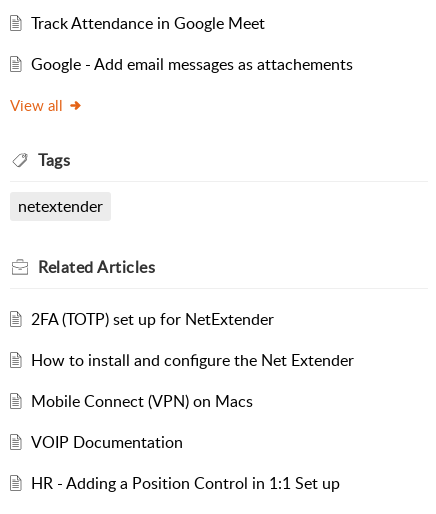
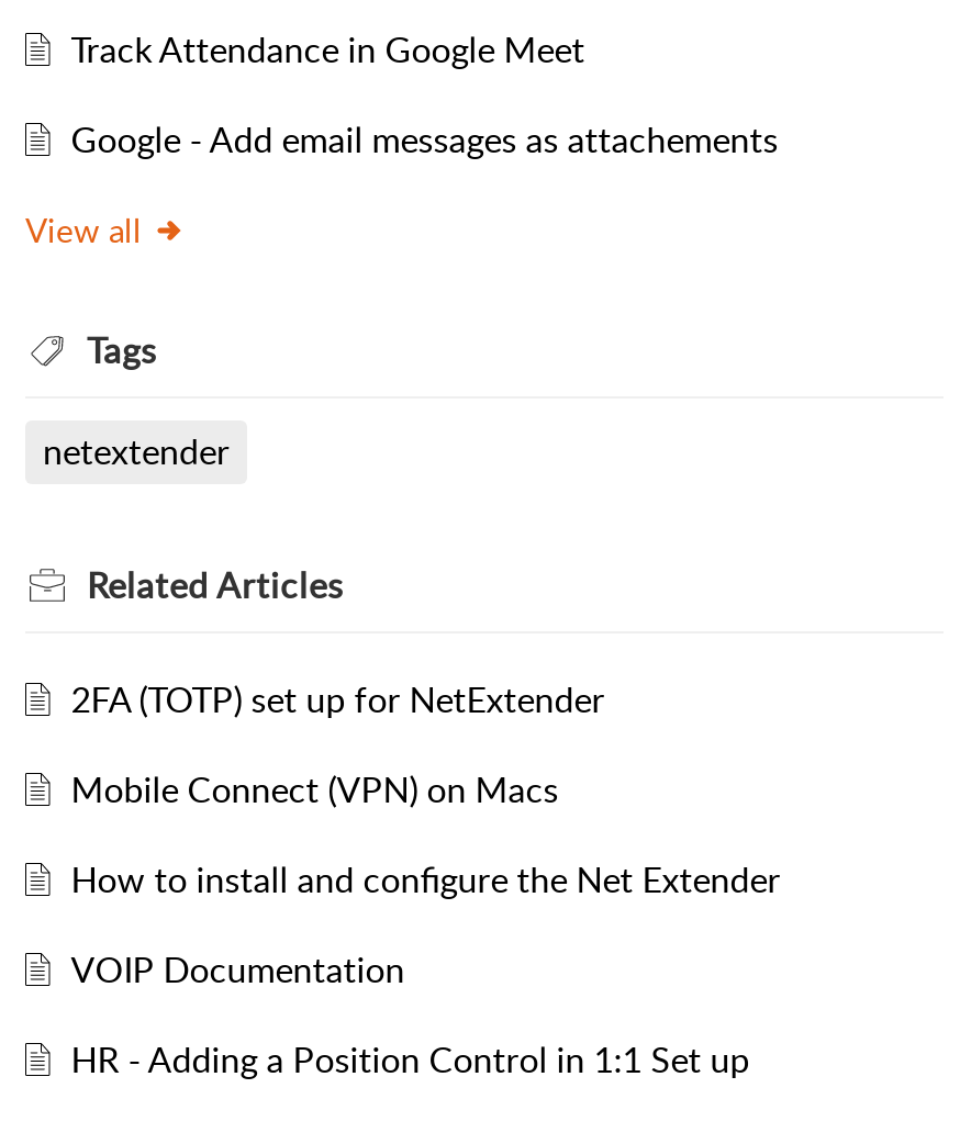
moved [31,349,354,371] -> [71,855,781,904]: How to install and configure the Net Extender
moved [31,390,253,412] -> [71,765,559,814]: Mobile Connect (VPN) on Macs

